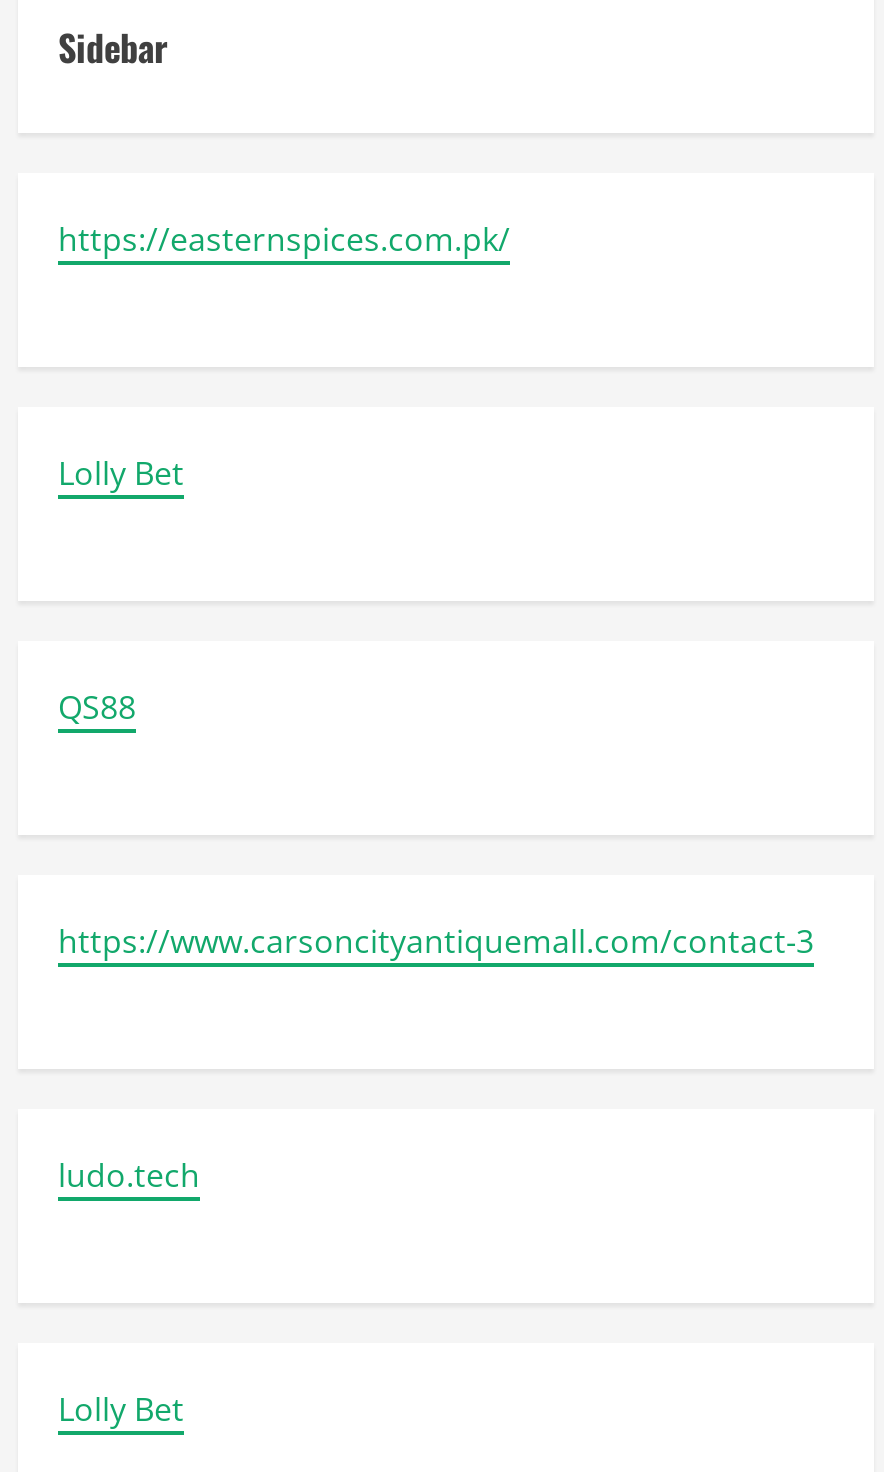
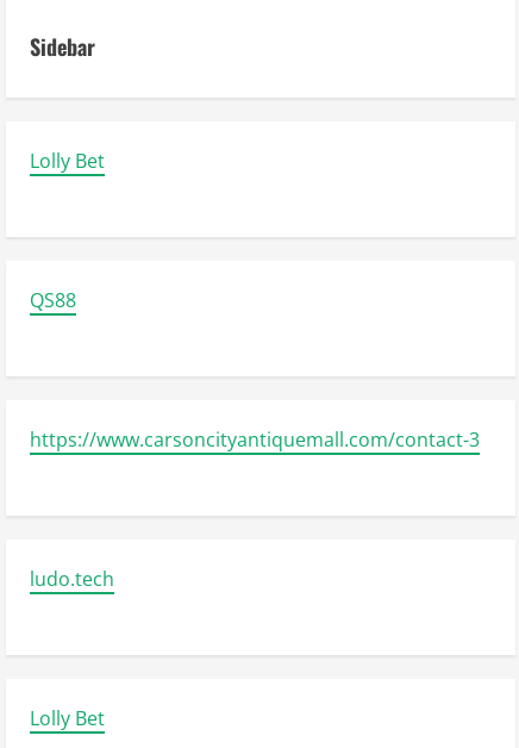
[58,217,510,261] https://easternspices.com.pk/ -> none

